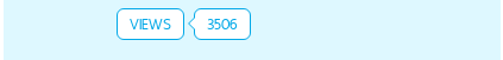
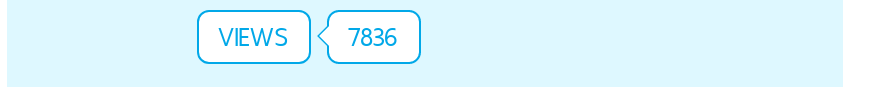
[129,10,237,36] VIEWS 3506 -> [218,13,398,57] VIEWS 7836

